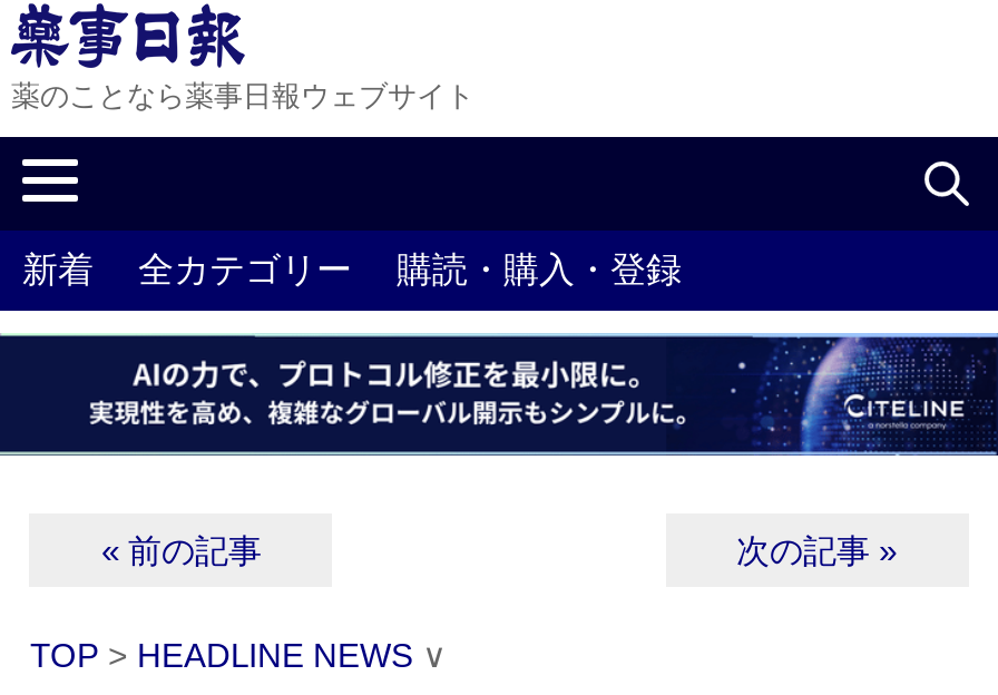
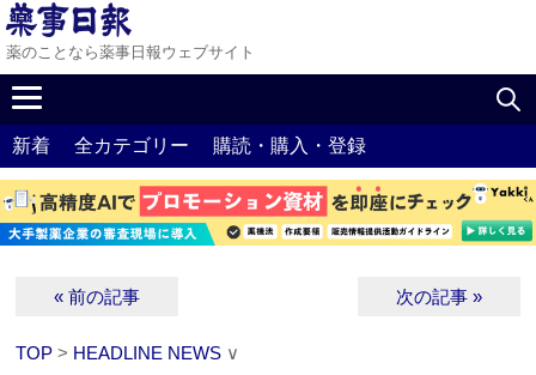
[7,331,991,458] [image] -> [4,179,532,247] [image]

